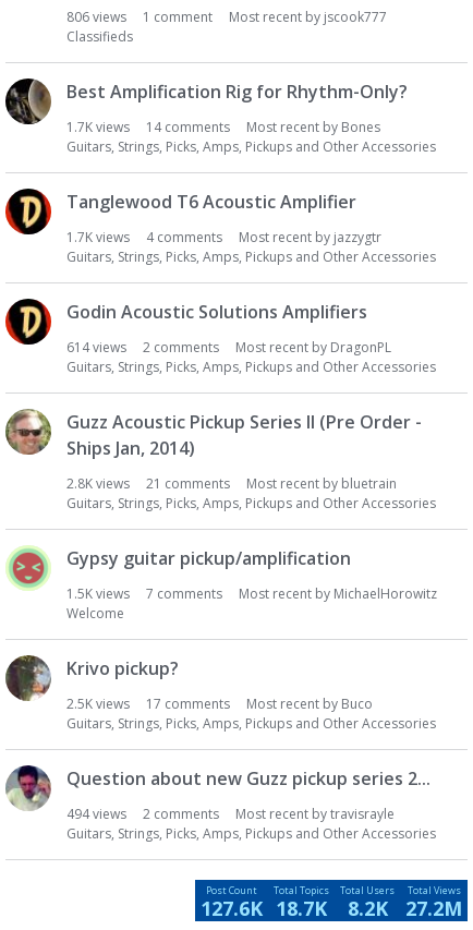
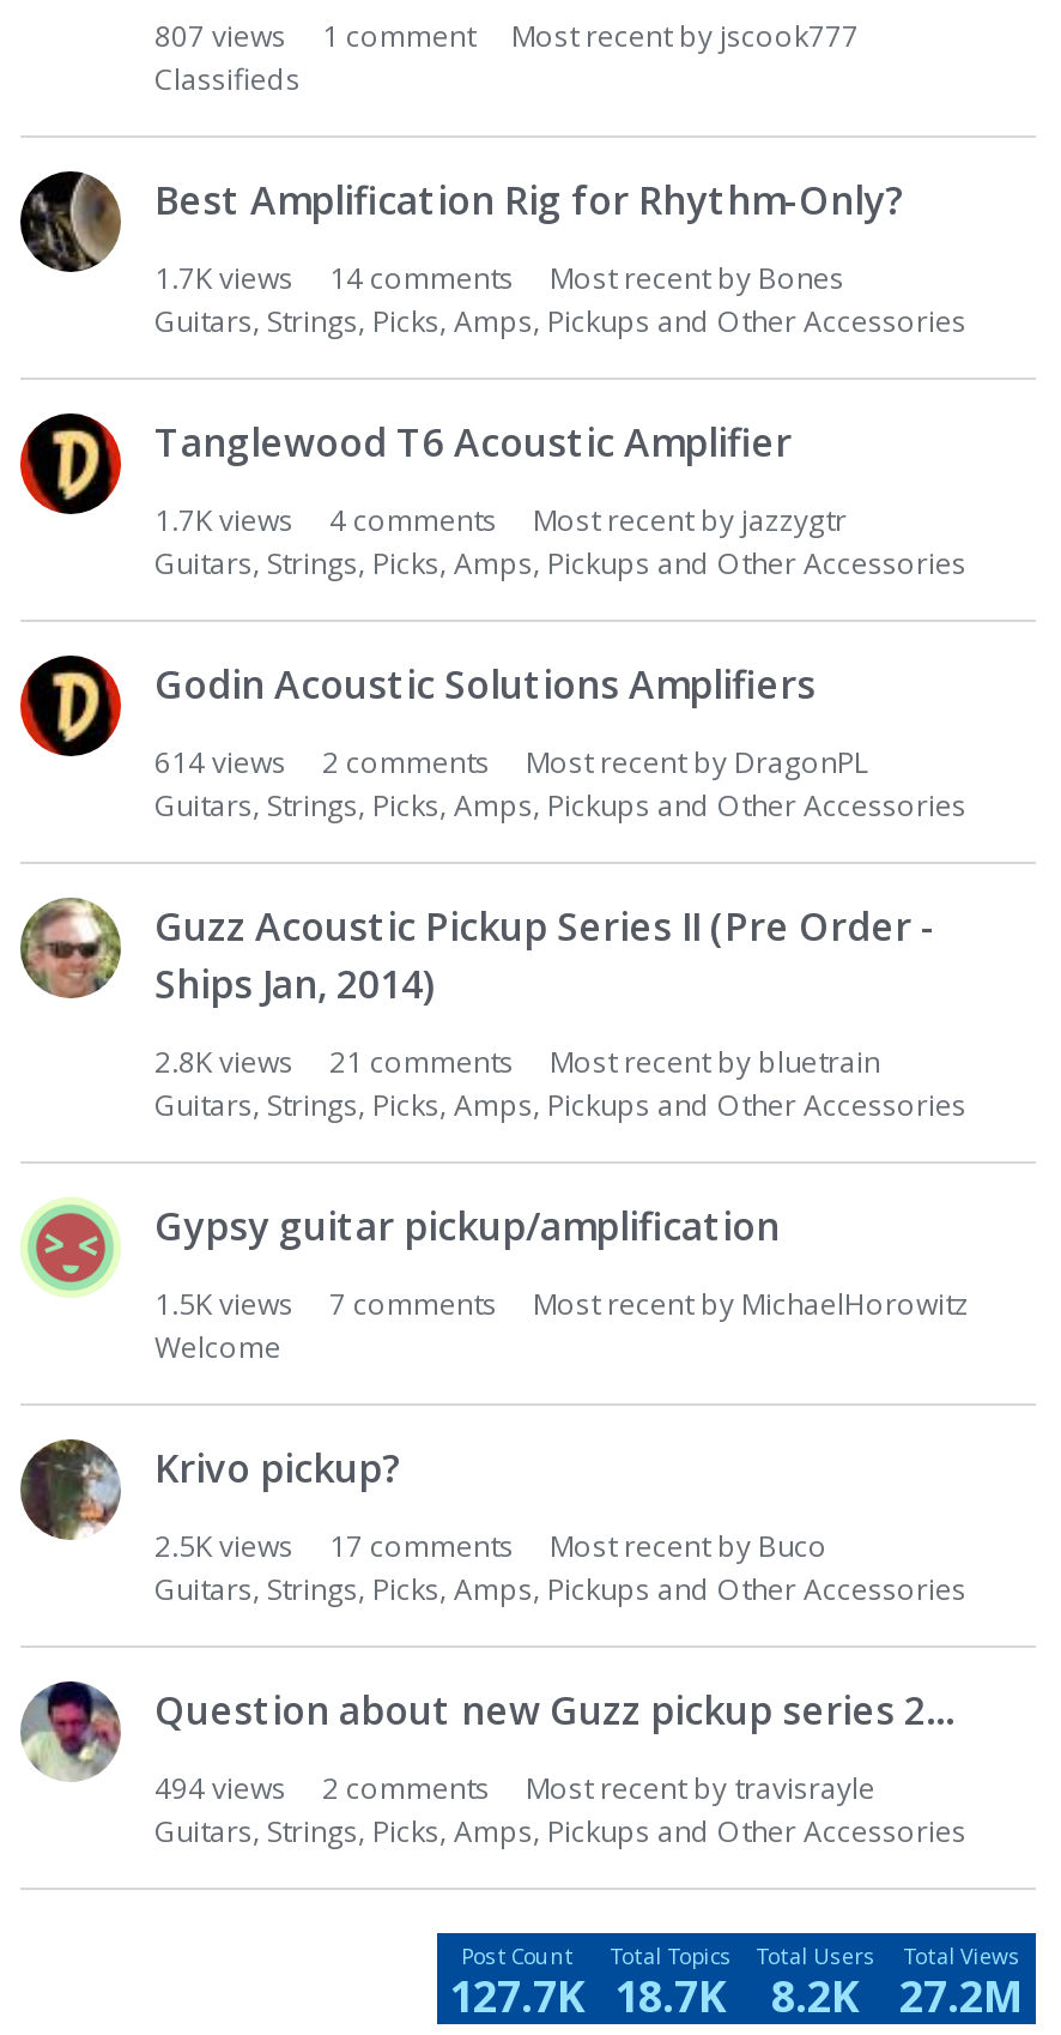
[66,8,387,26] 806 views 1 comment Most recent by jscook777 -> [154,16,859,56] 807 views 1 comment Most recent by jscook777
[201,895,462,921] 127.6K 18.7K 8.2K 27.2M -> [449,1967,1024,2024] 127.7K 18.7K 8.2K 27.2M

